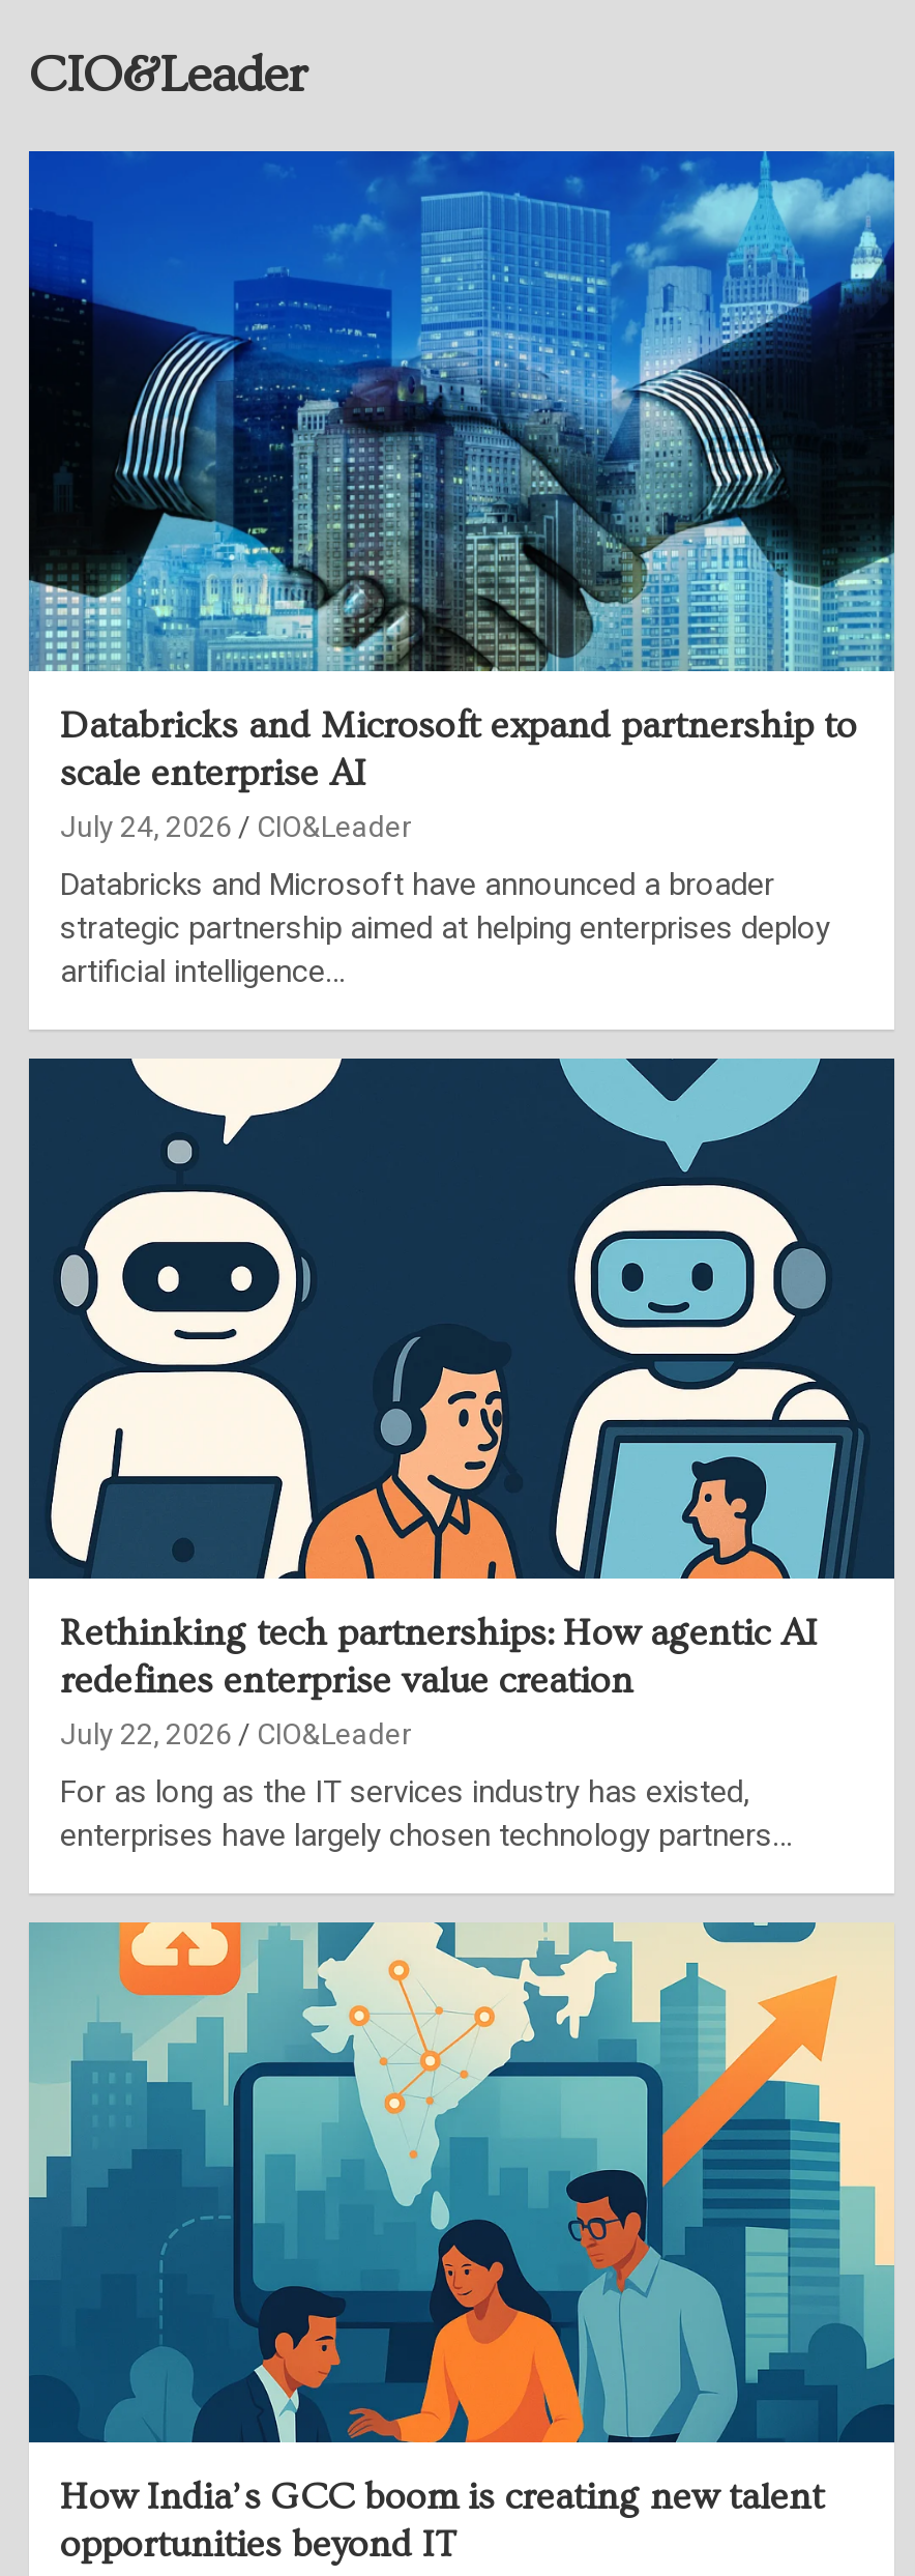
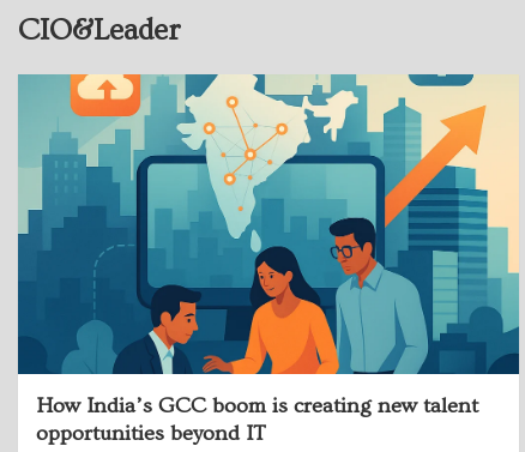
[27,149,896,991] [image] | Databricks and Microsoft expand partnership to | scale enterprise AI | July 24, 2026 | CIO&Leader | Databricks and Microsoft have announced a broader | strategic partnership aimed at helping enterprises deploy | artificial intelligence… -> none
[27,1057,896,1854] [image] | Rethinking tech partnerships: How agentic AI | redefines enterprise value creation | July 22, 2026 | CIO&Leader | For as long as the IT services industry has existed, | enterprises have largely chosen technology partners… -> none

